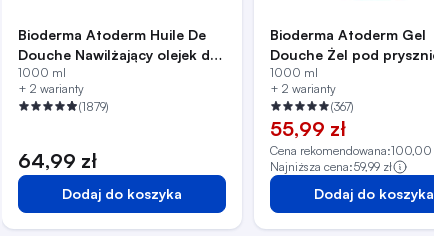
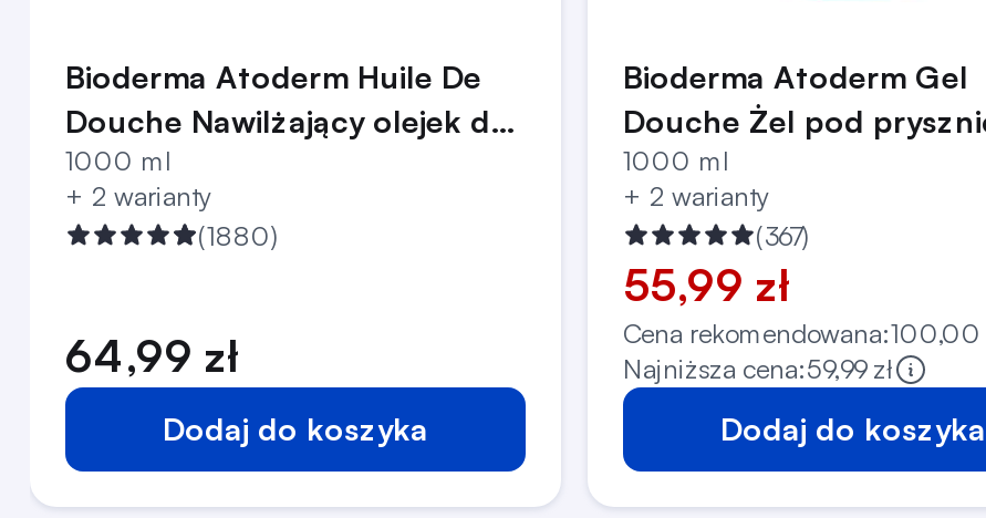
[78,99,109,114] (1879) -> [198,219,278,253] (1880)

